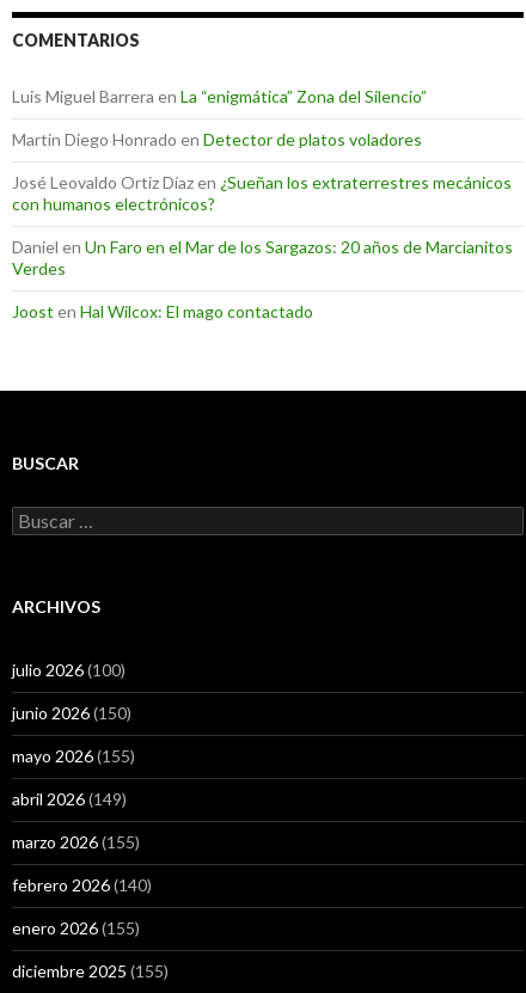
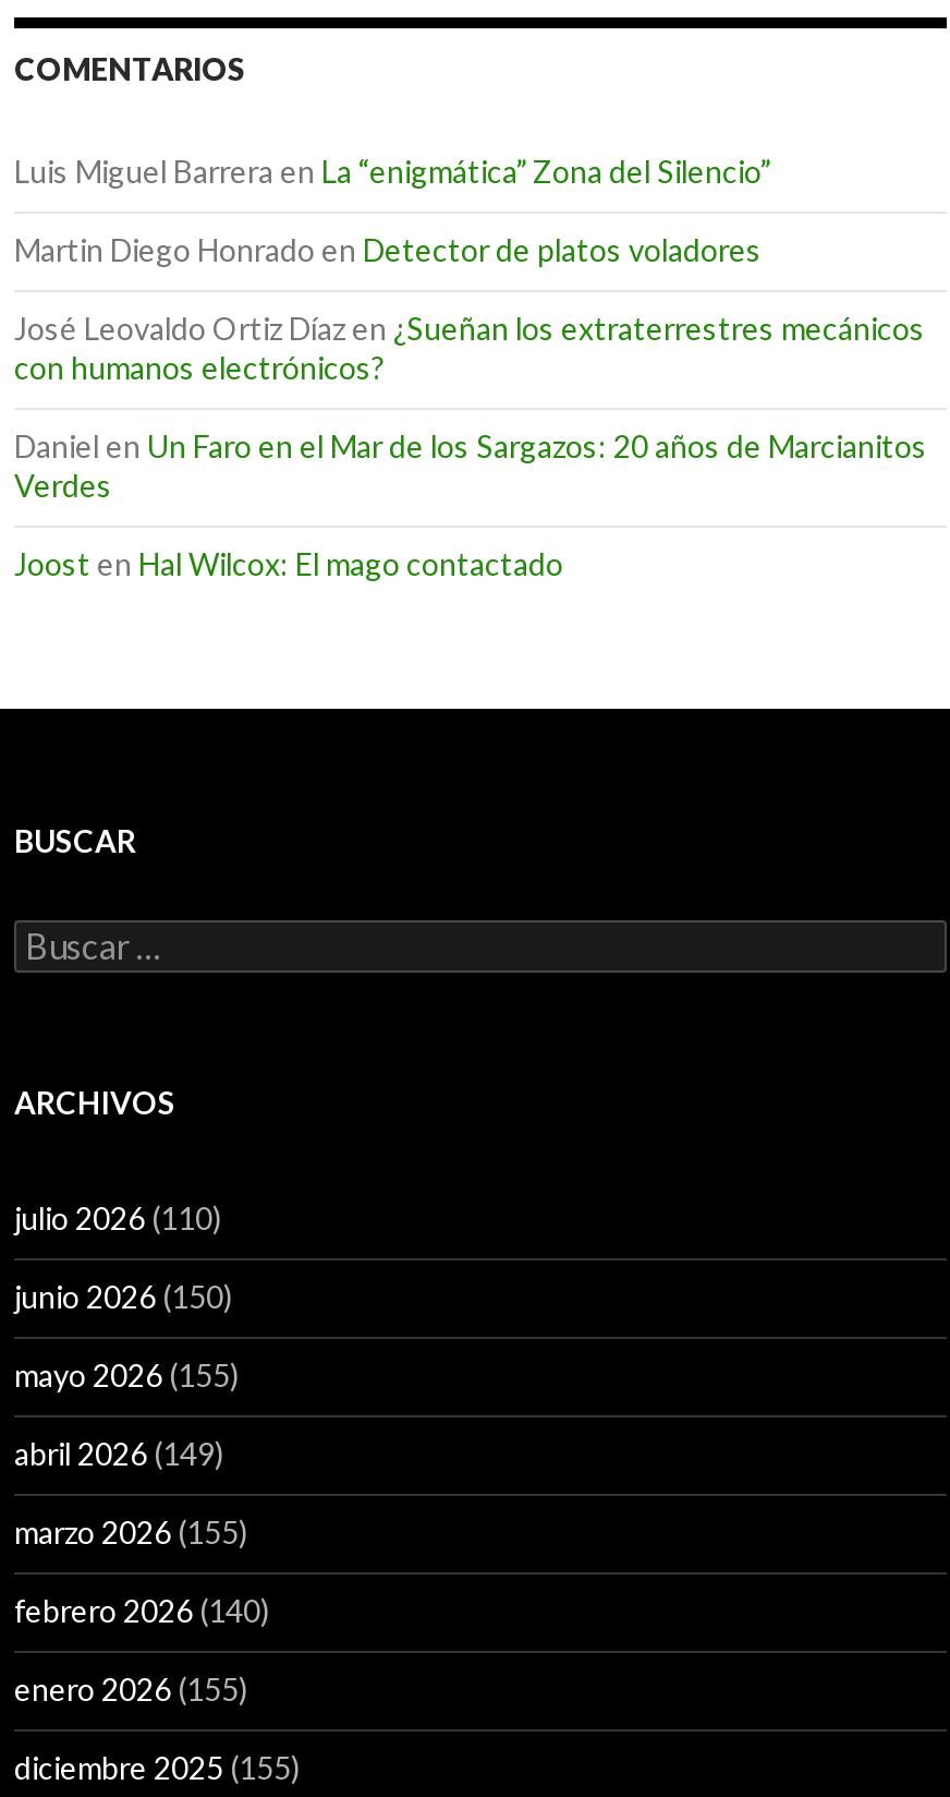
[12,660,126,680] julio 2026 (100) -> [14,1199,221,1237] julio 2026 (110)

